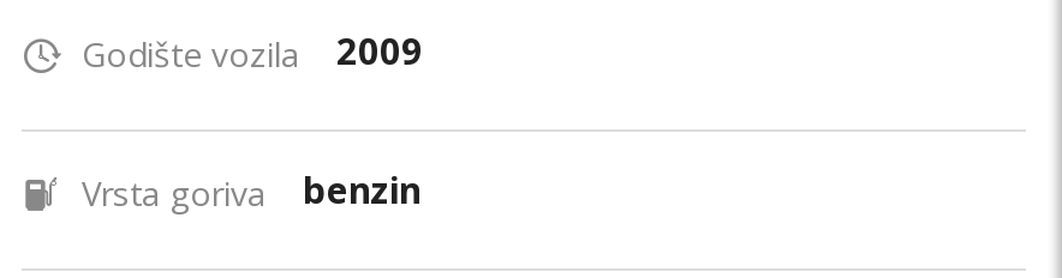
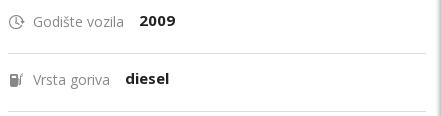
[303,165,420,213] benzin -> [125,68,169,88] diesel

